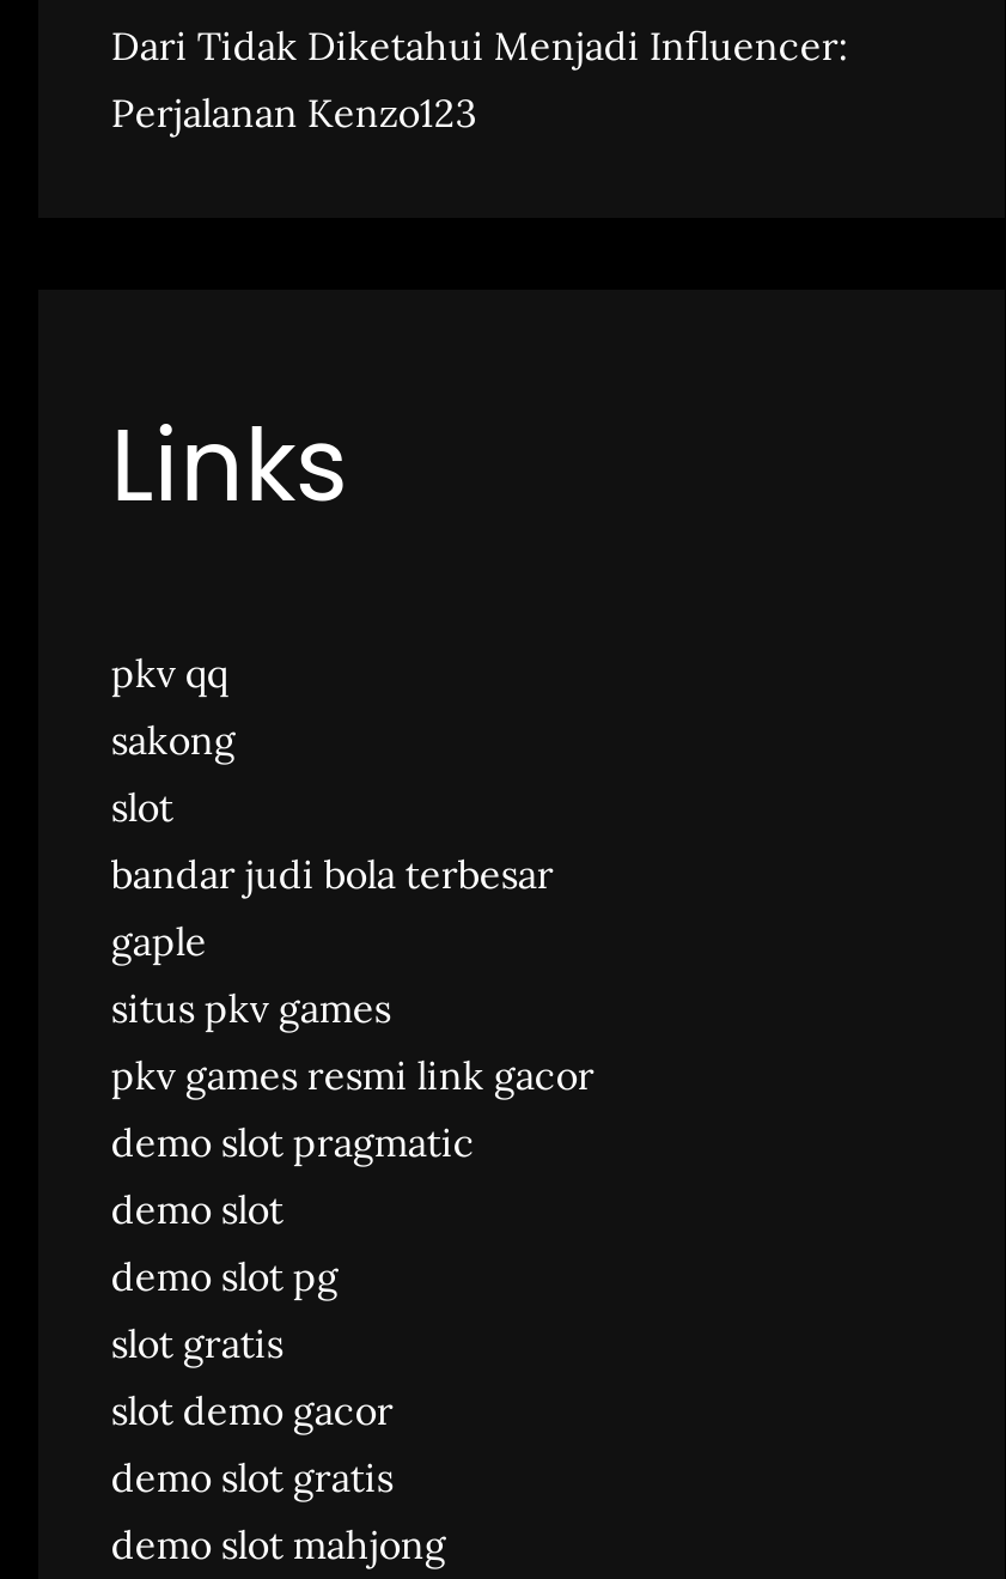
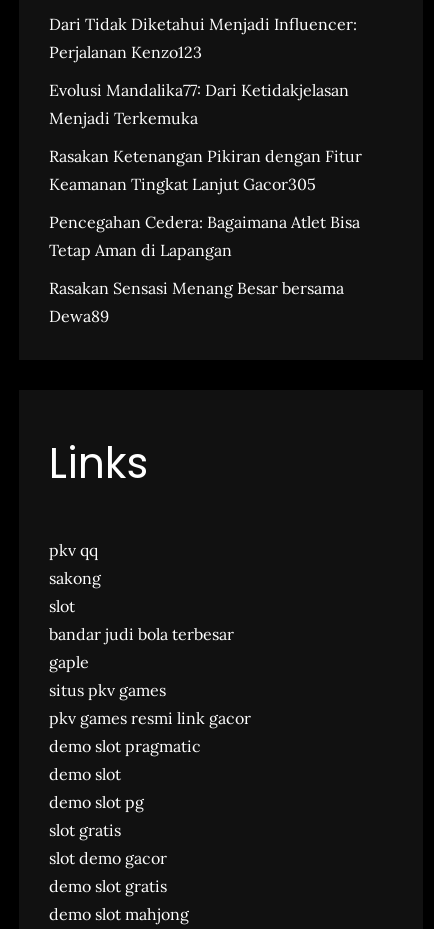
none -> [49,80,362,326] Evolusi Mandalika77: Dari Ketidakjelasan | Menjadi Terkemuka | Rasakan Ketenangan Pikiran dengan Fitur | Keamanan Tingkat Lanjut Gacor305 | Pencegahan Cedera: Bagaimana Atlet Bisa | Tetap Aman di Lapangan | Rasakan Sensasi Menang Besar bersama | Dewa89

